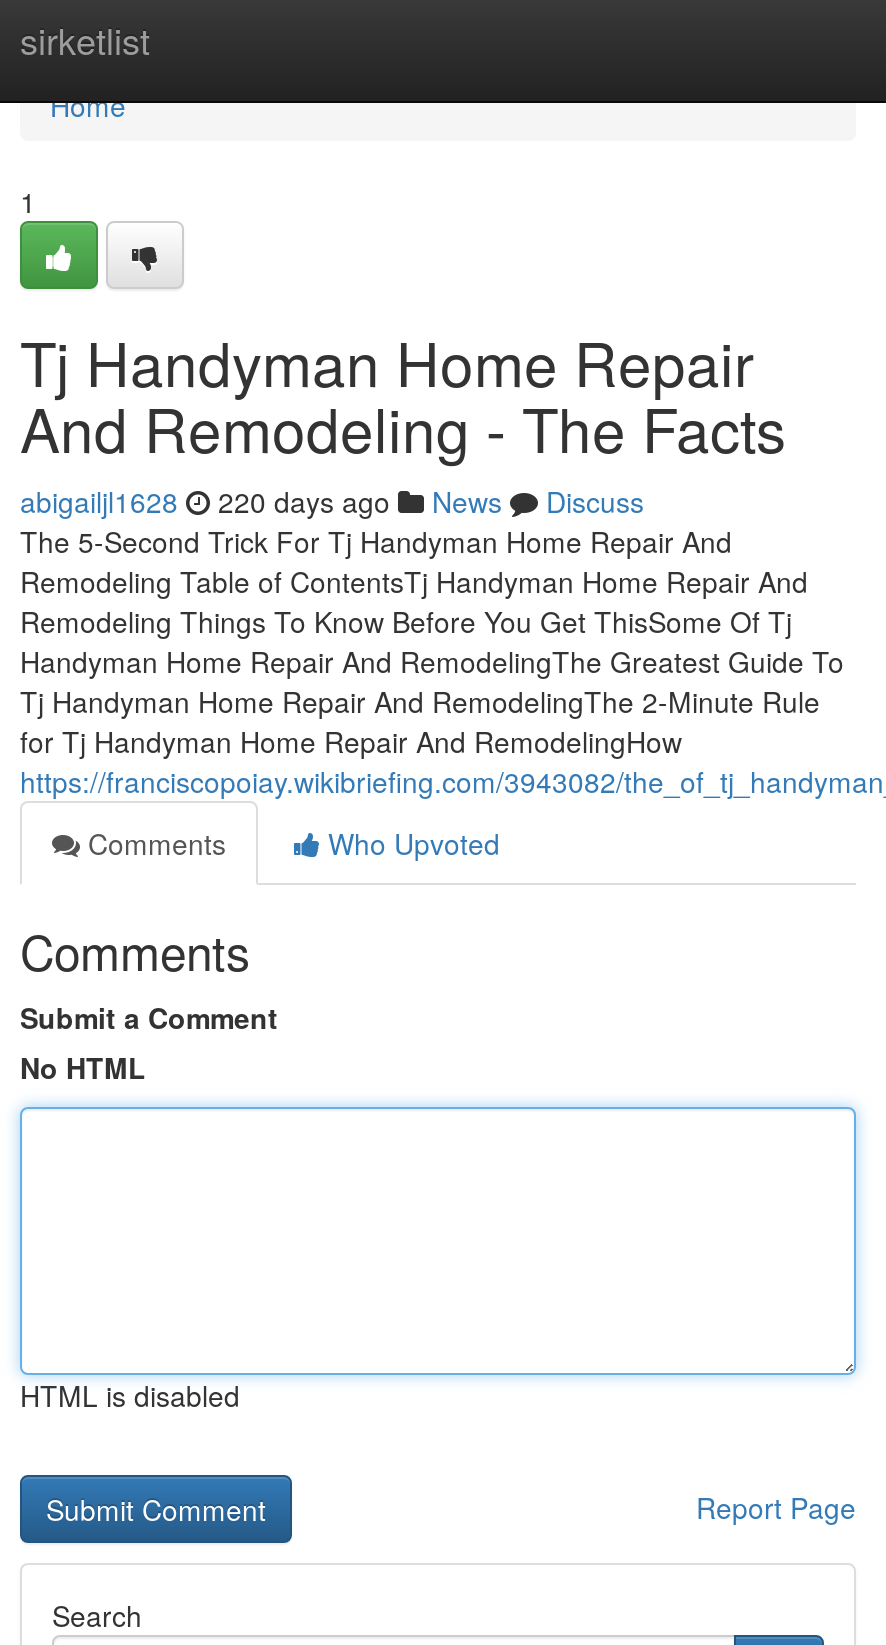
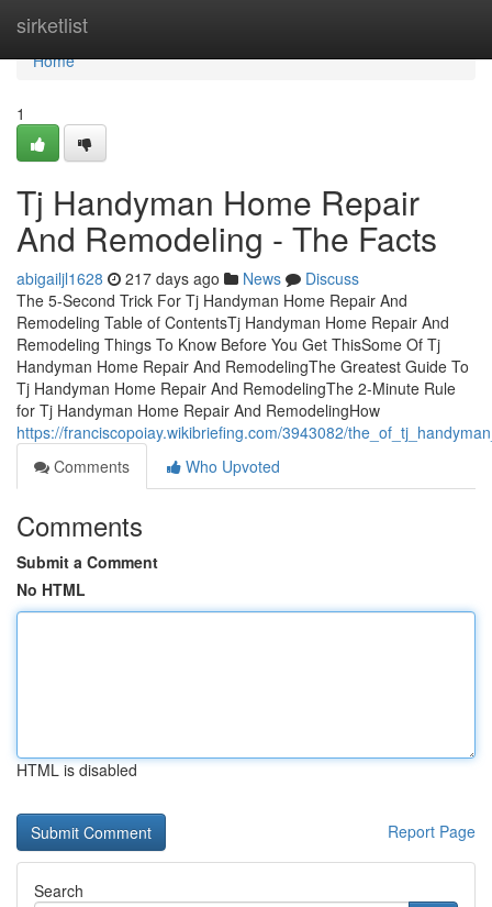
[20,481,644,521] abigailjl1628 220 days ago News Discuss -> [16,267,359,289] abigailjl1628 217 days ago News Discuss

